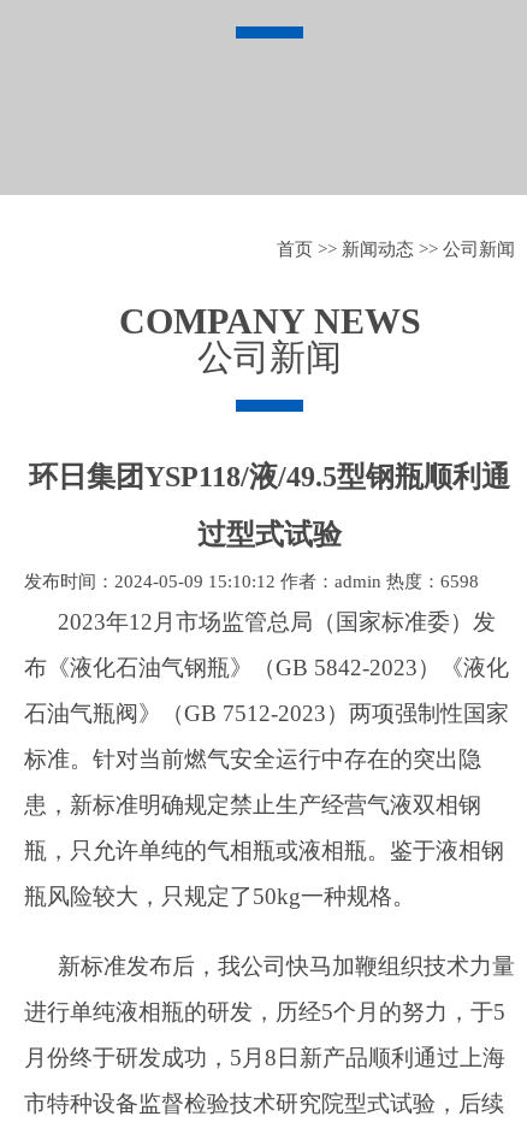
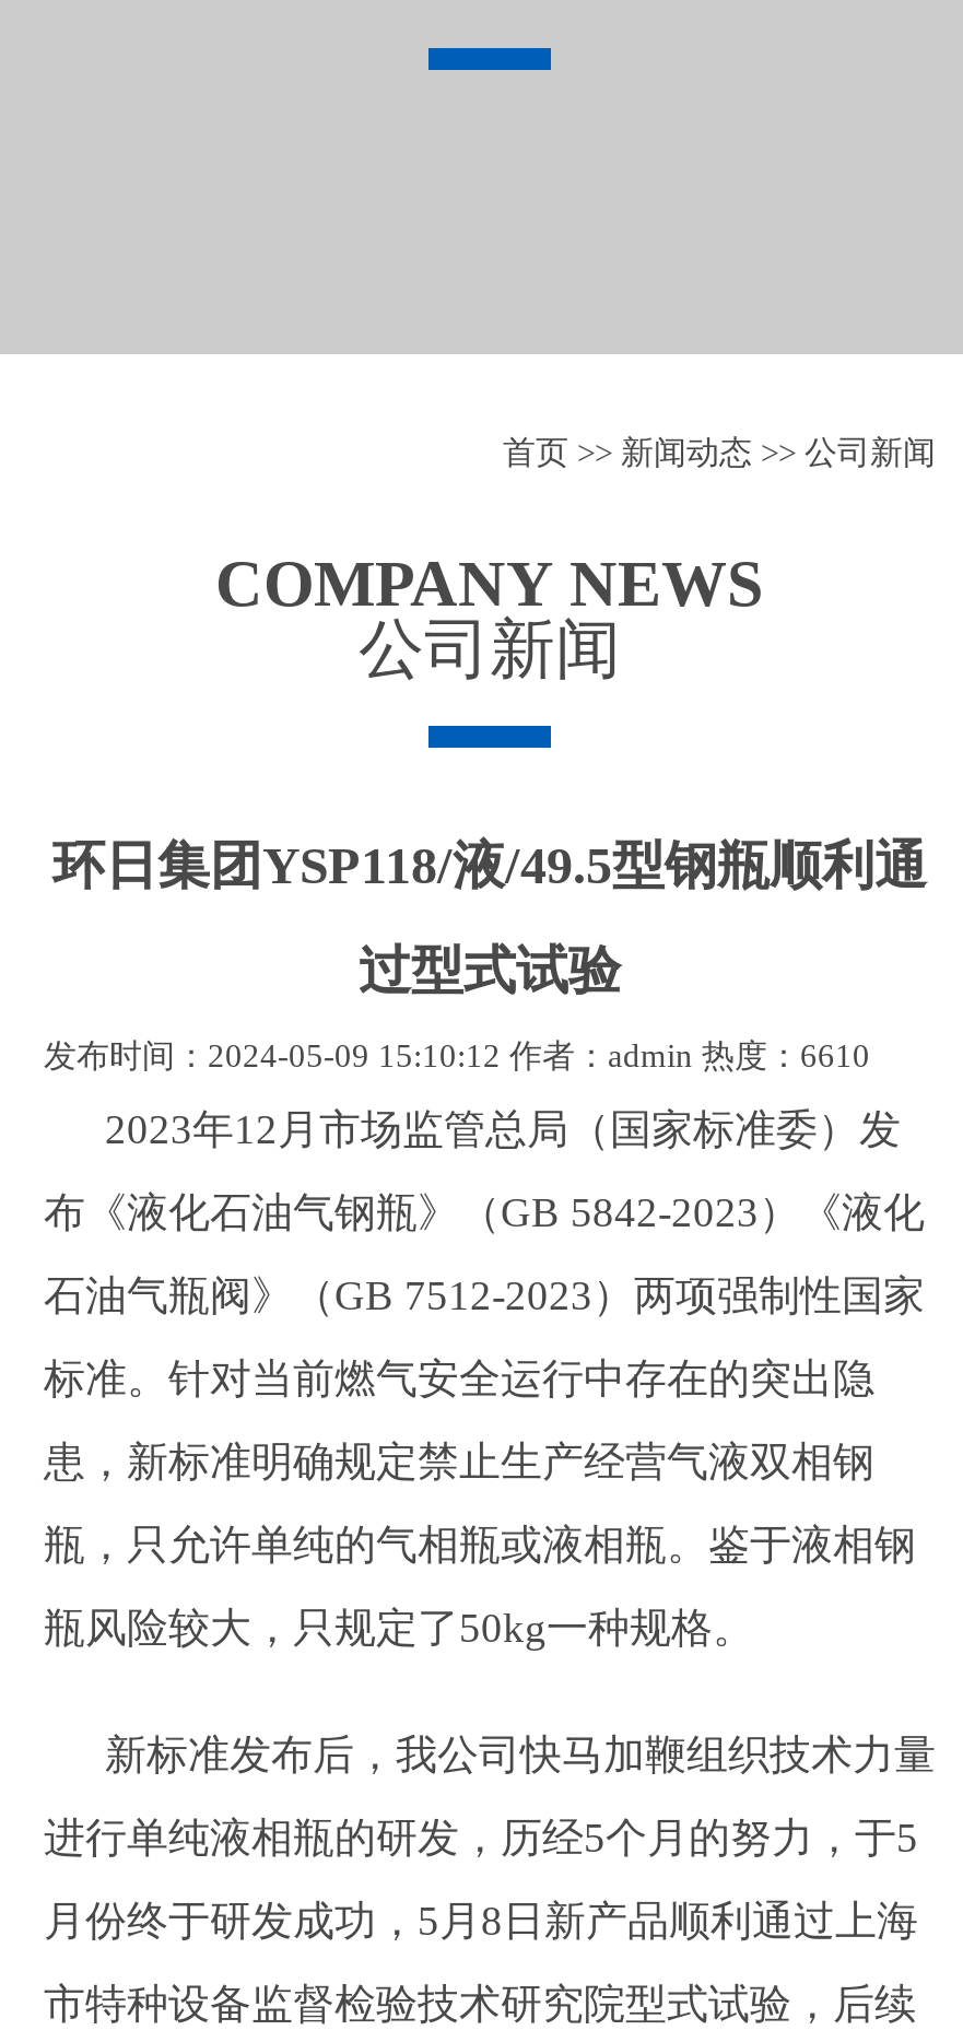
[24,572,479,591] 发布时间：2024-05-09 15:10:12 作者：admin 热度：6598 -> [44,1038,870,1073] 发布时间：2024-05-09 15:10:12 作者：admin 热度：6610

